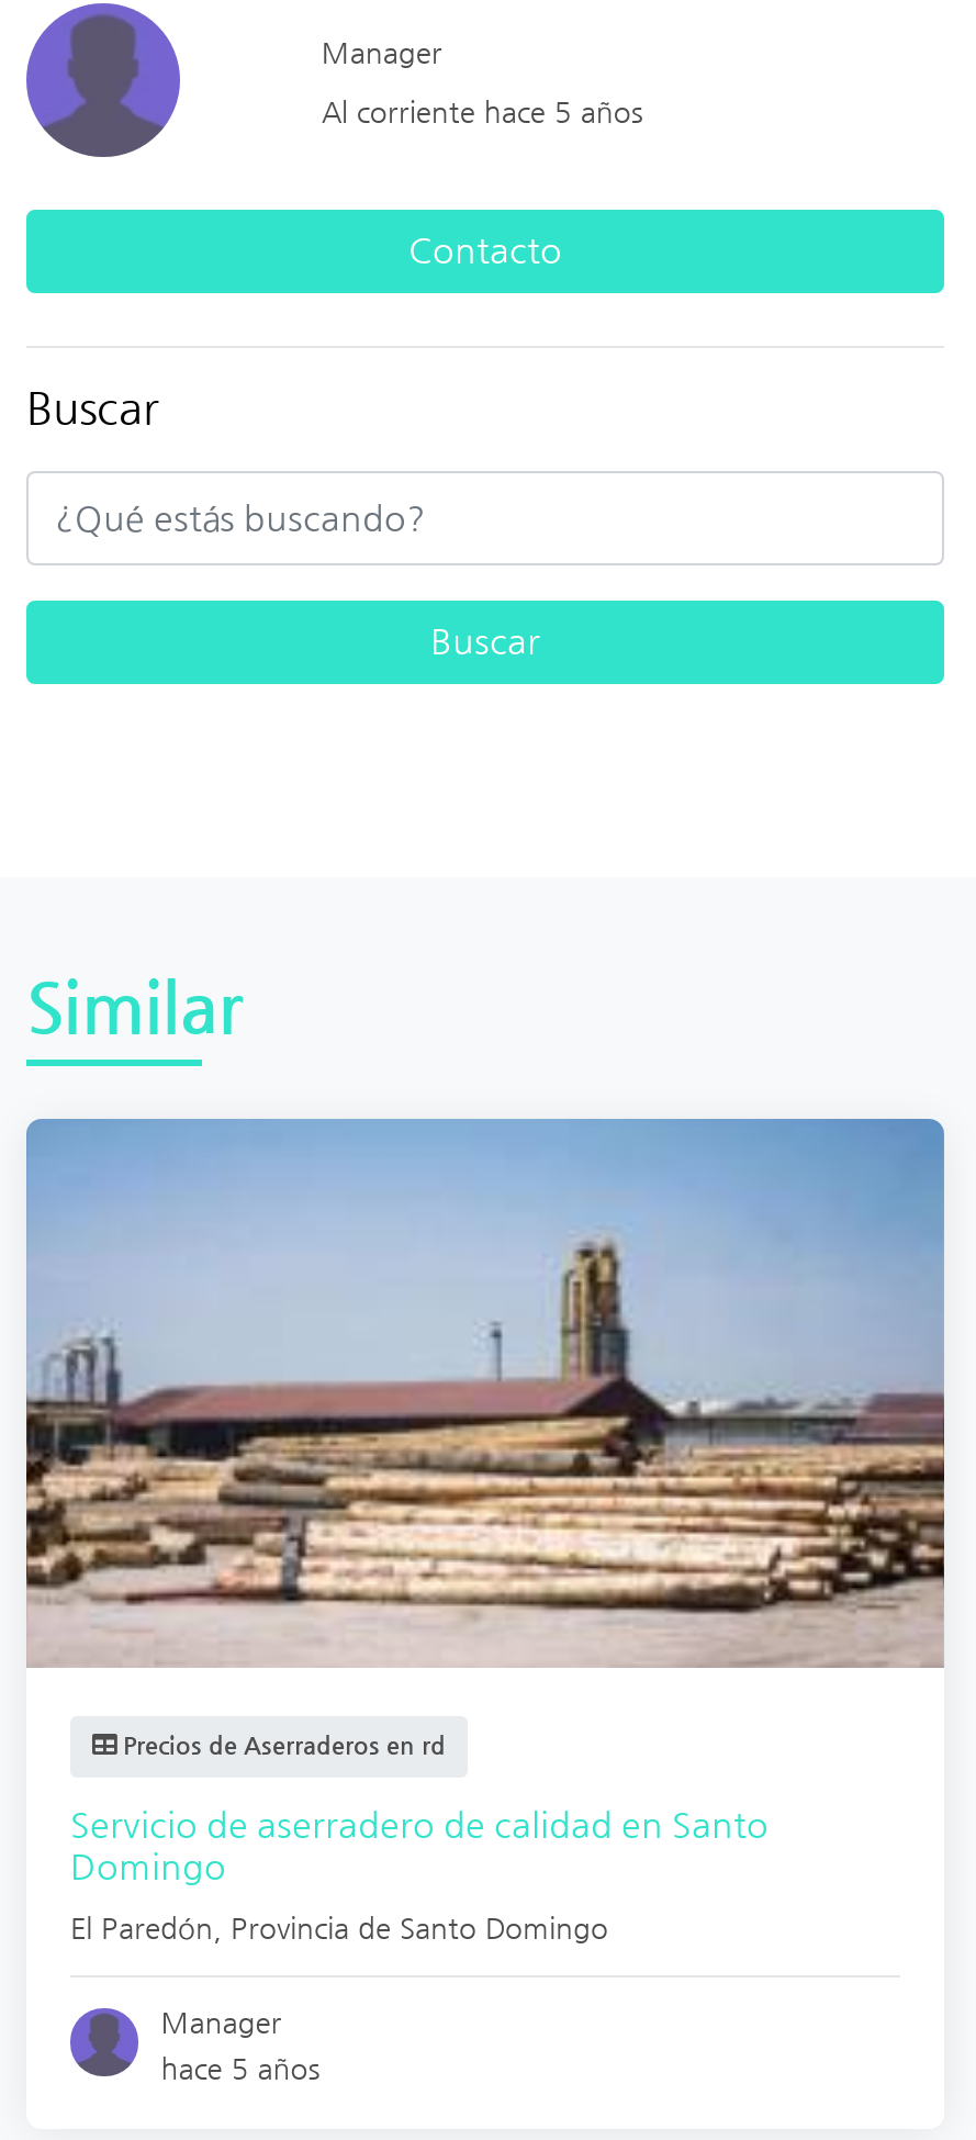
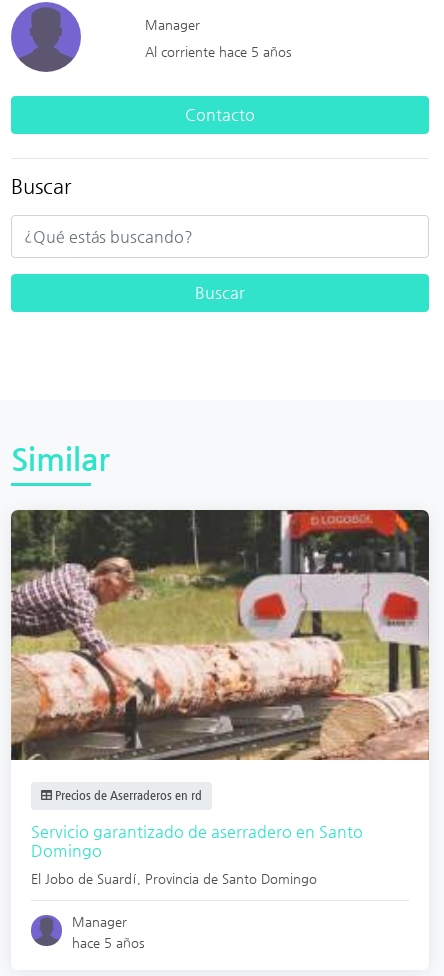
[24,1117,946,1668] [image] -> [10,509,430,761] [image]
[70,1804,769,1846] Servicio de aserradero de calidad en Santo -> [31,822,363,841] Servicio garantizado de aserradero en Santo
[70,1912,608,1945] El Paredón, Provincia de Santo Domingo -> [31,871,317,886] El Jobo de Suardí, Provincia de Santo Domingo

